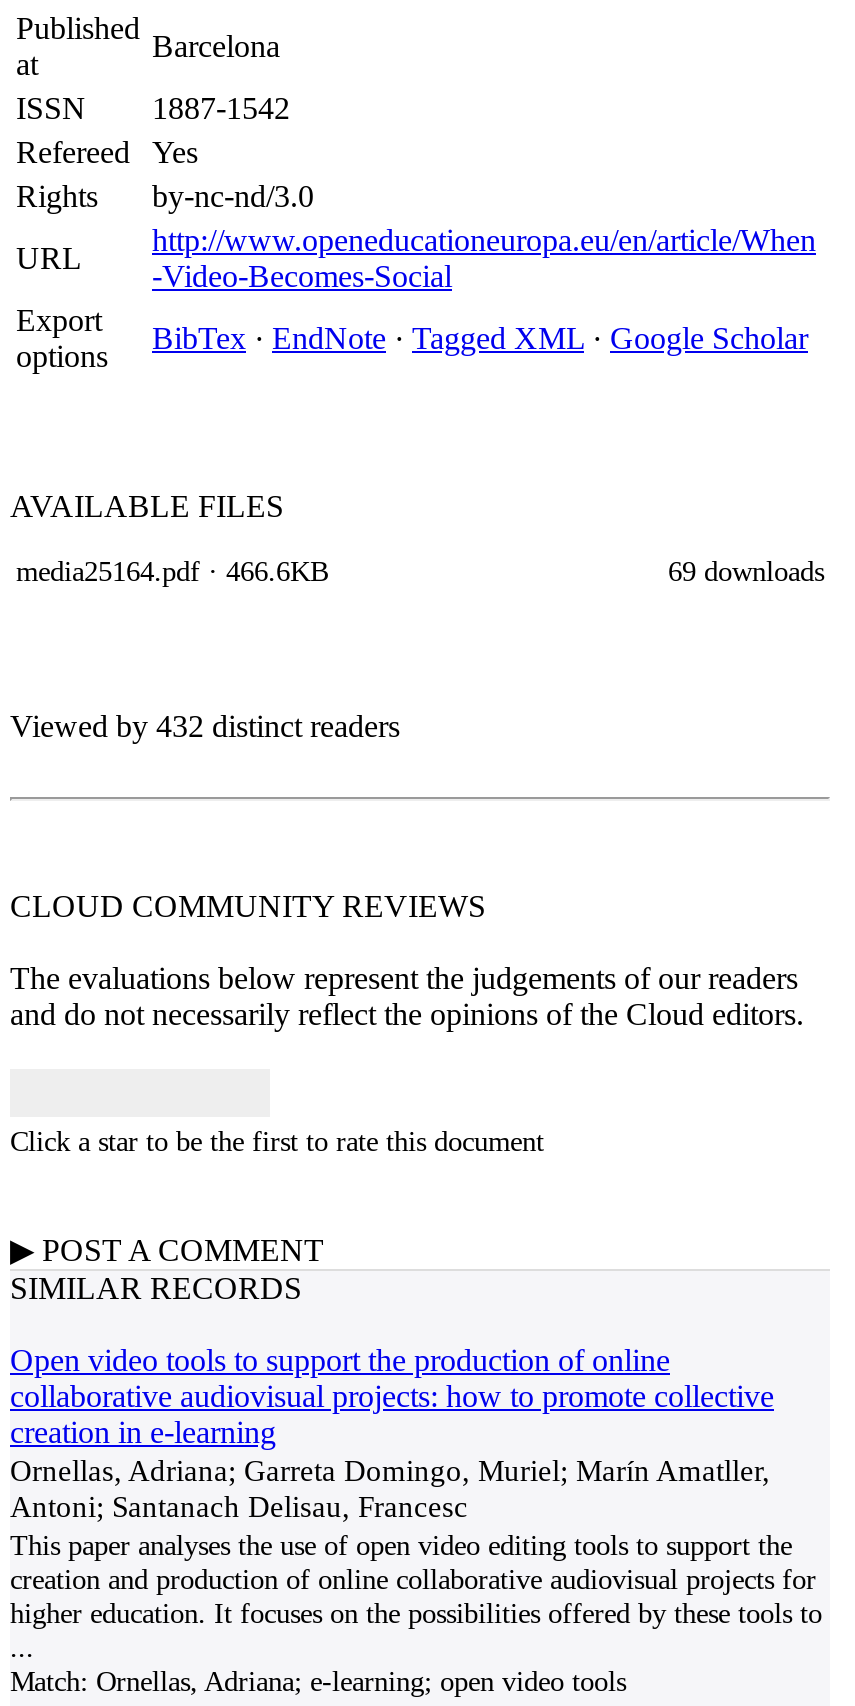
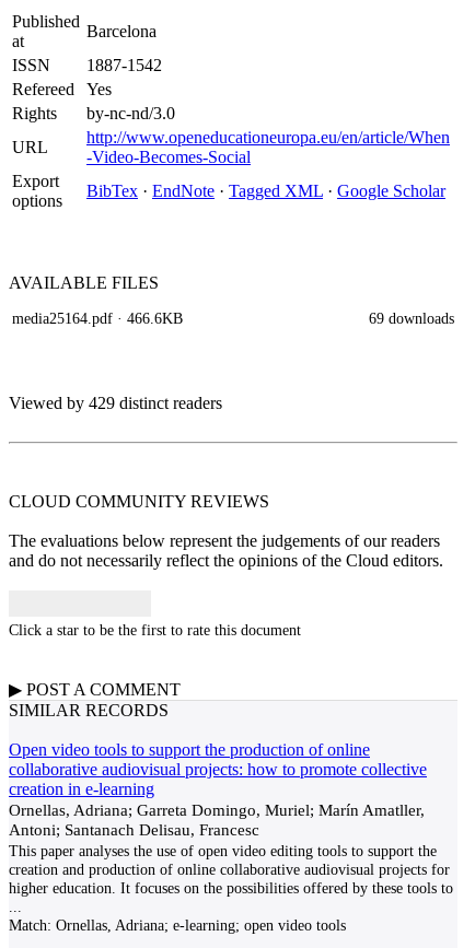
[10,709,400,743] Viewed by 432 distinct readers -> [9,394,222,412] Viewed by 429 distinct readers

